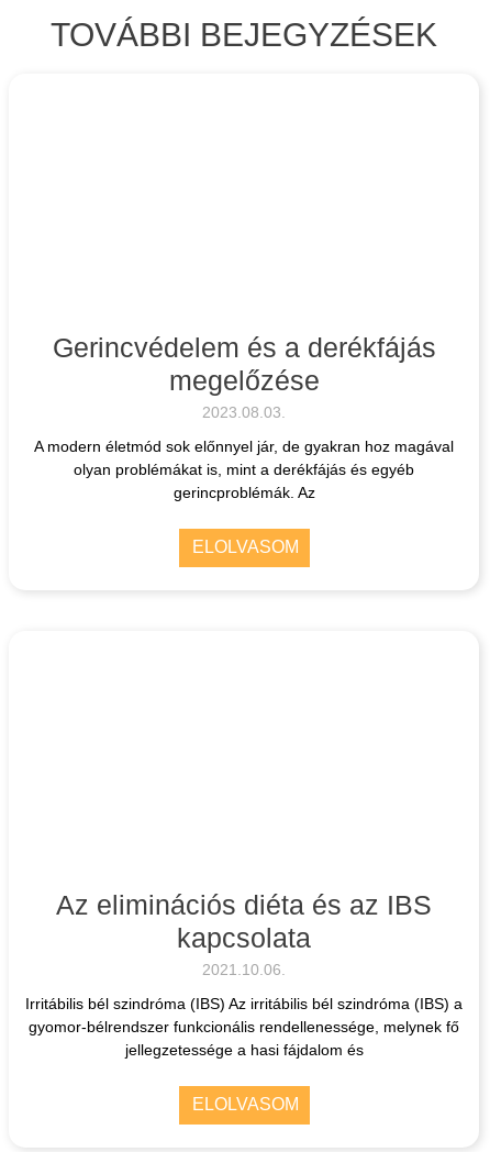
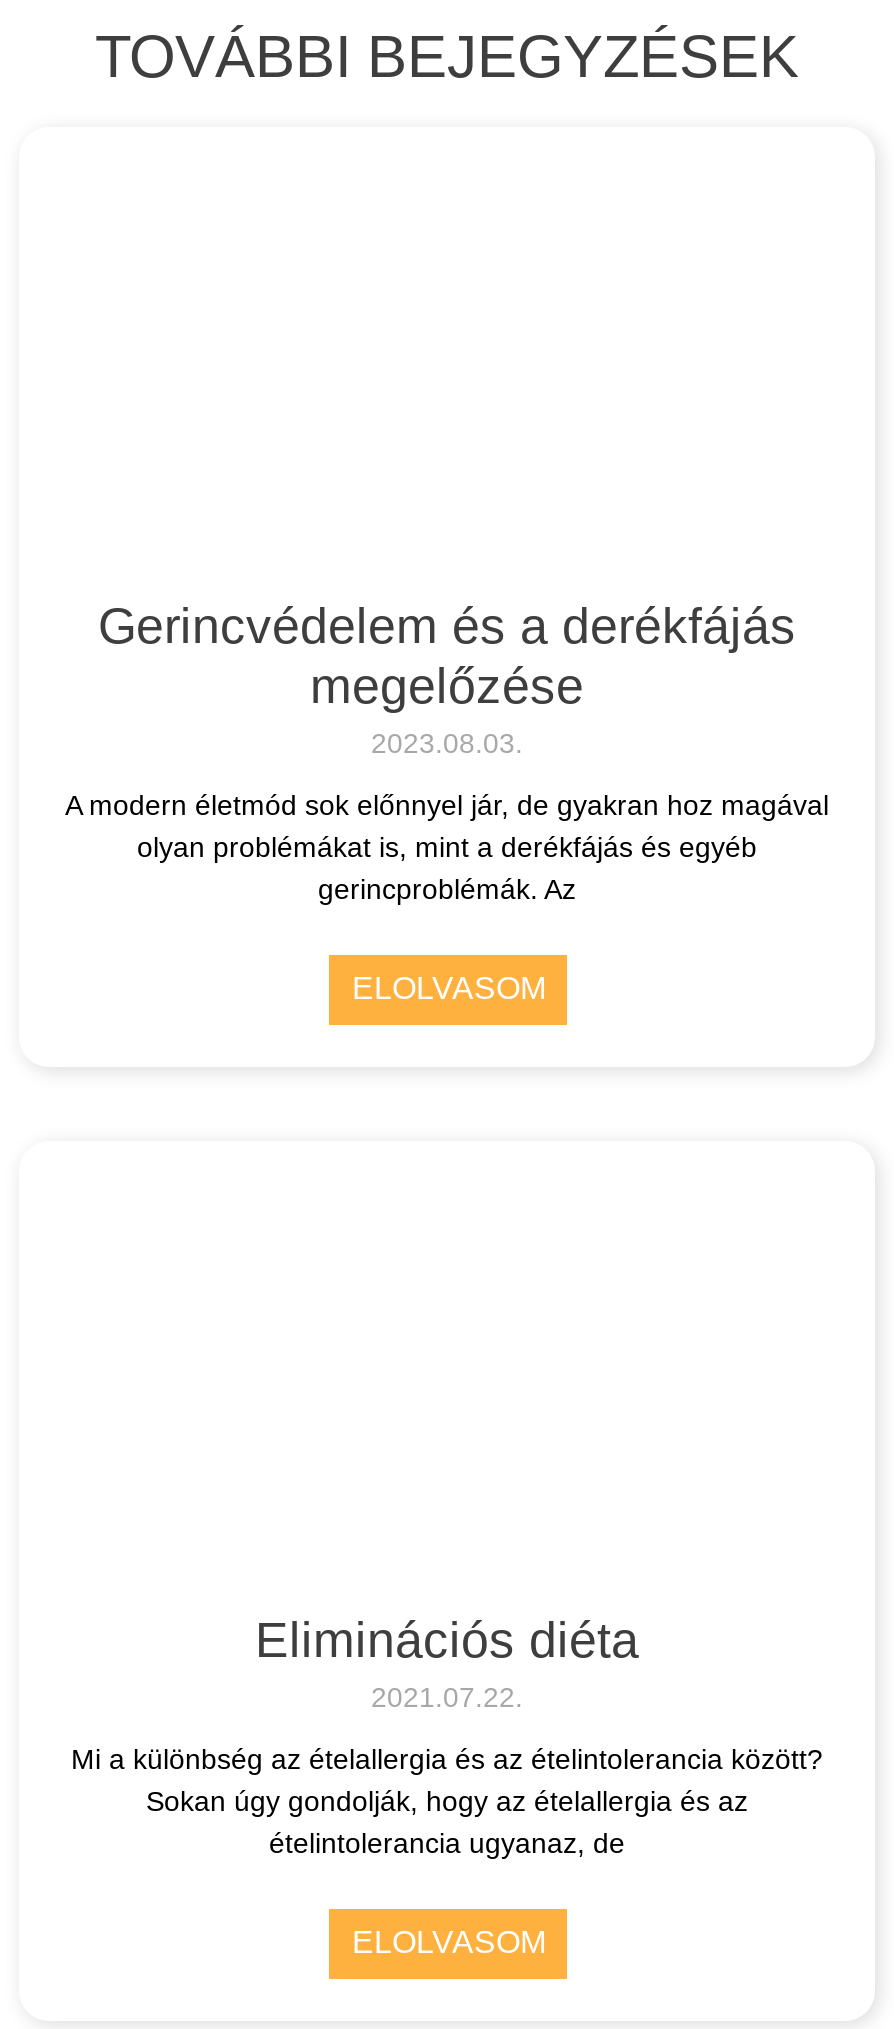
[56,889,432,978] Az eliminációs diéta és az IBS | kapcsolata | 2021.10.06. -> [255,1611,639,1713] Eliminációs diéta | 2021.07.22.
[25,995,463,1058] Irritábilis bél szindróma (IBS) Az irritábilis bél szindróma (IBS) a | gyomor-bélrendszer funkcionális rendellenessége, melynek fő | jellegzetessége a hasi fájdalom és -> [71,1743,823,1859] Mi a különbség az ételallergia és az ételintolerancia között? | Sokan úgy gondolják, hogy az ételallergia és az | ételintolerancia ugyanaz, de

